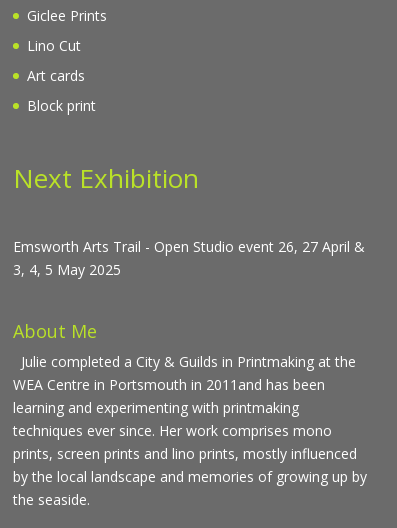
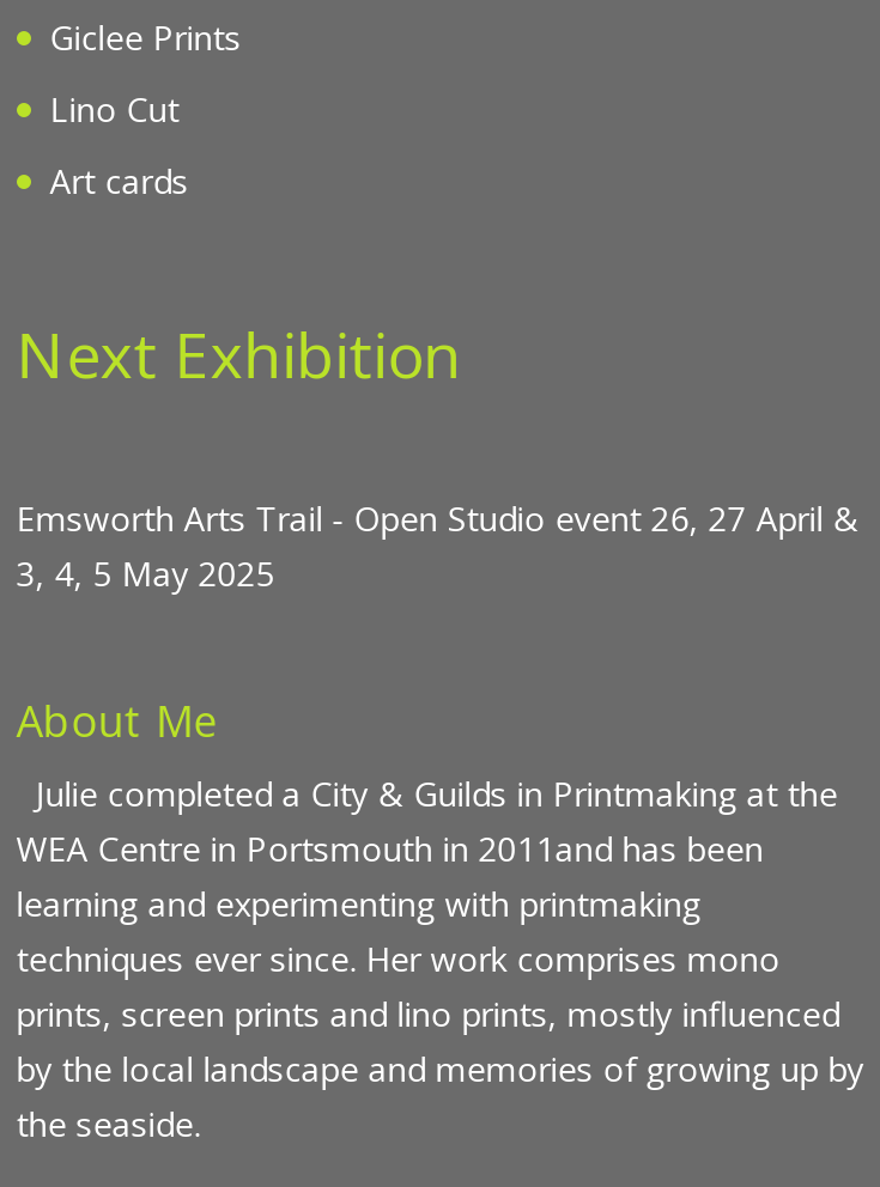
[27,96,96,115] Block print -> none

